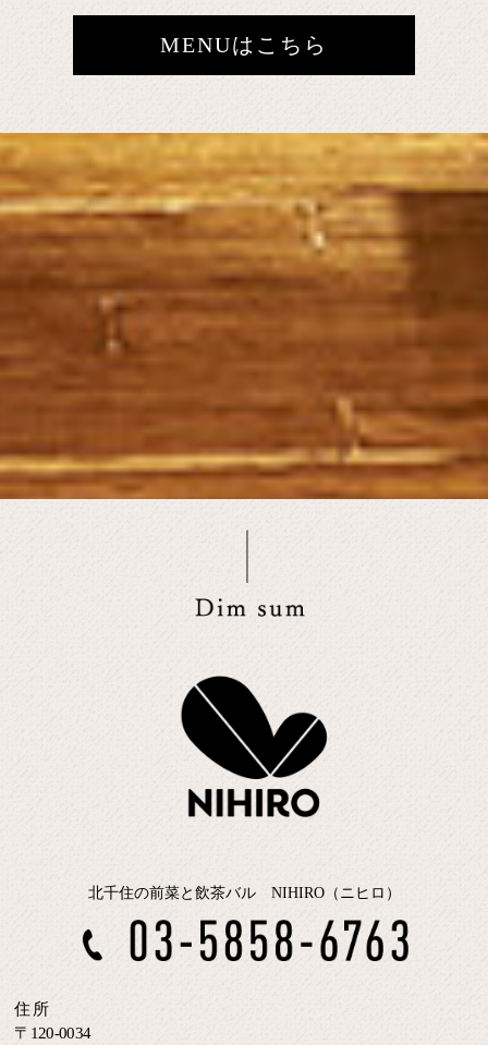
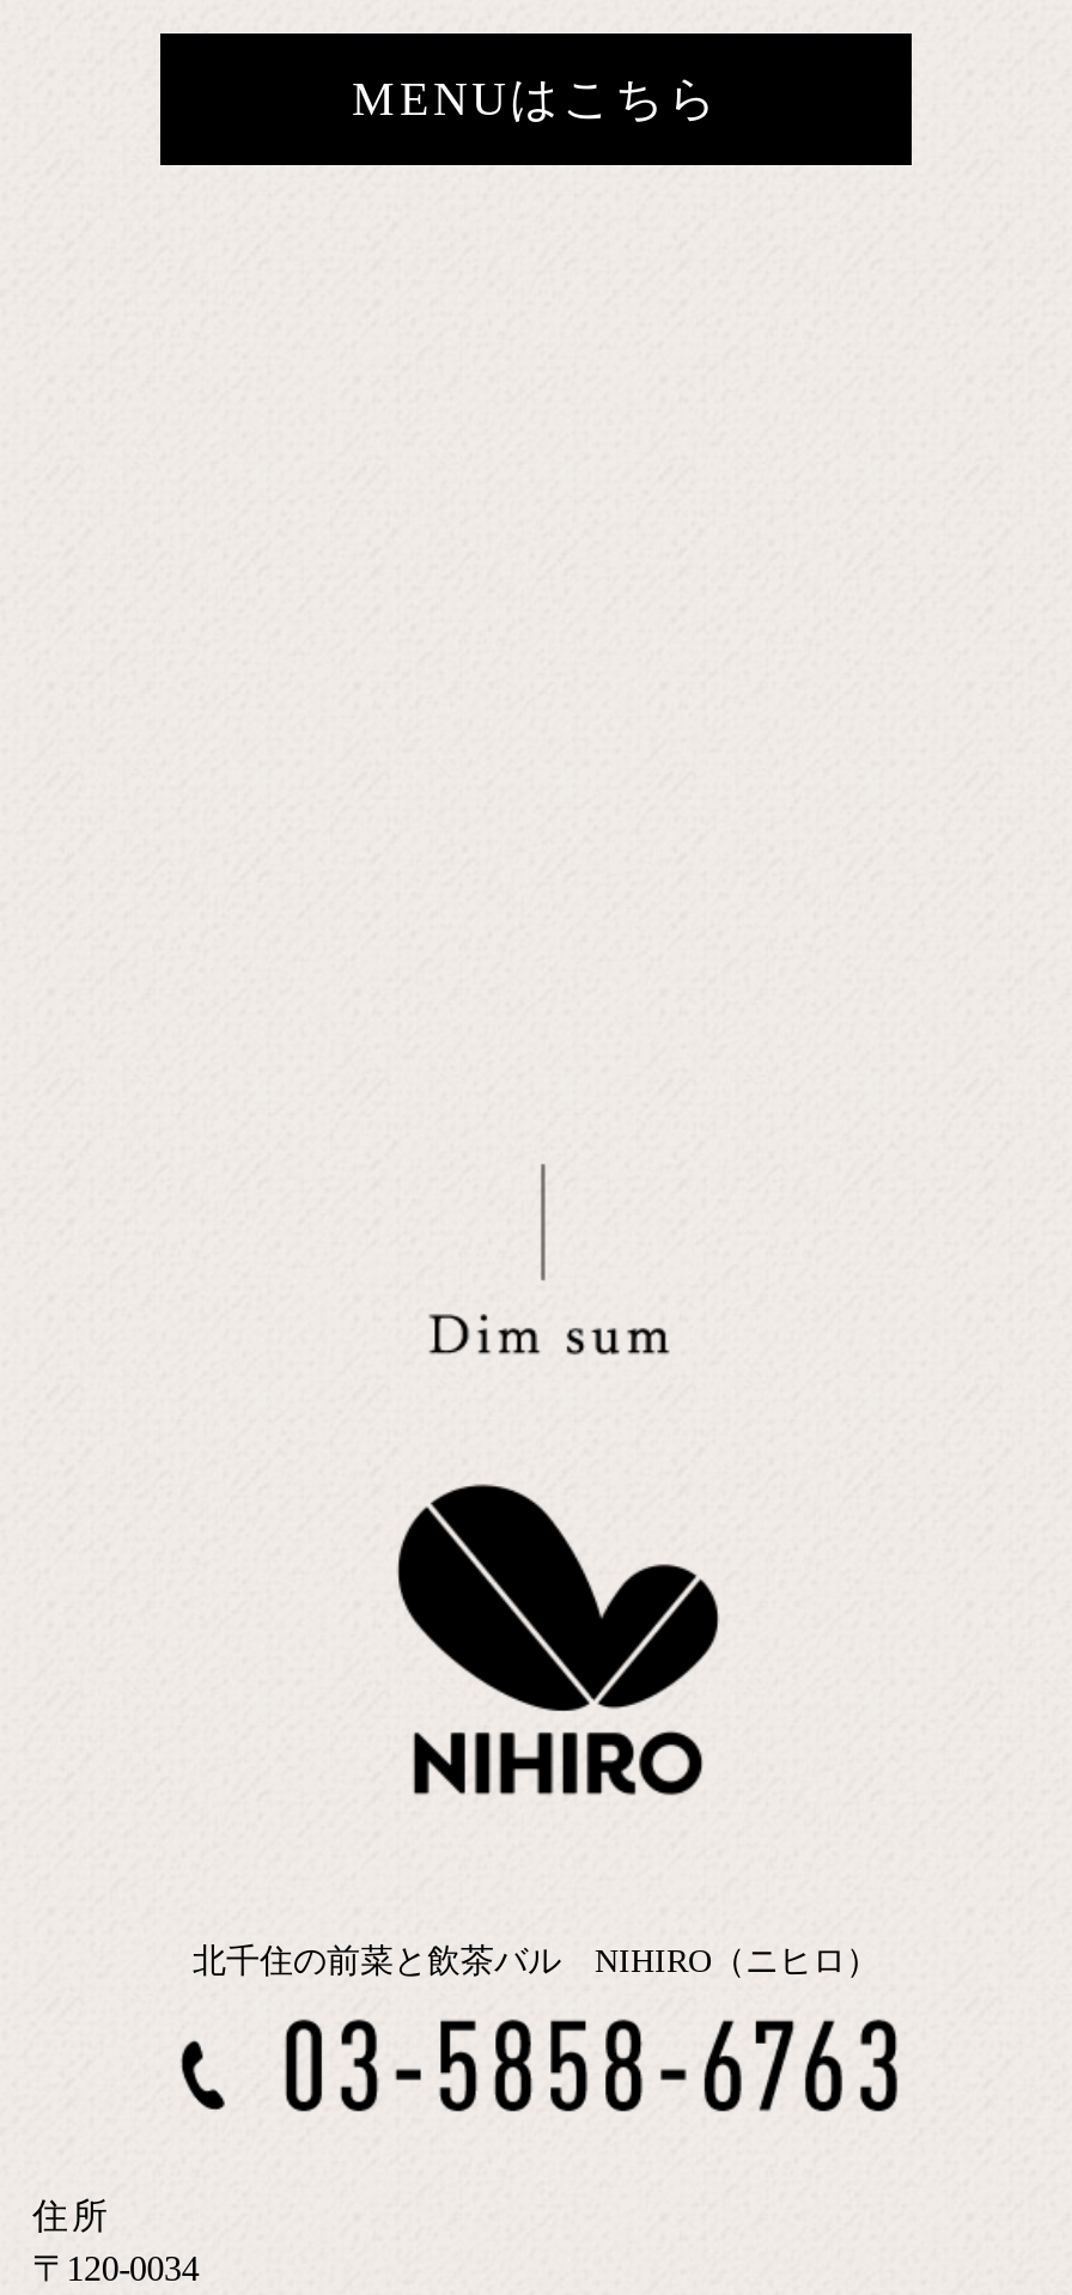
[3,132,485,500] [image] -> none

